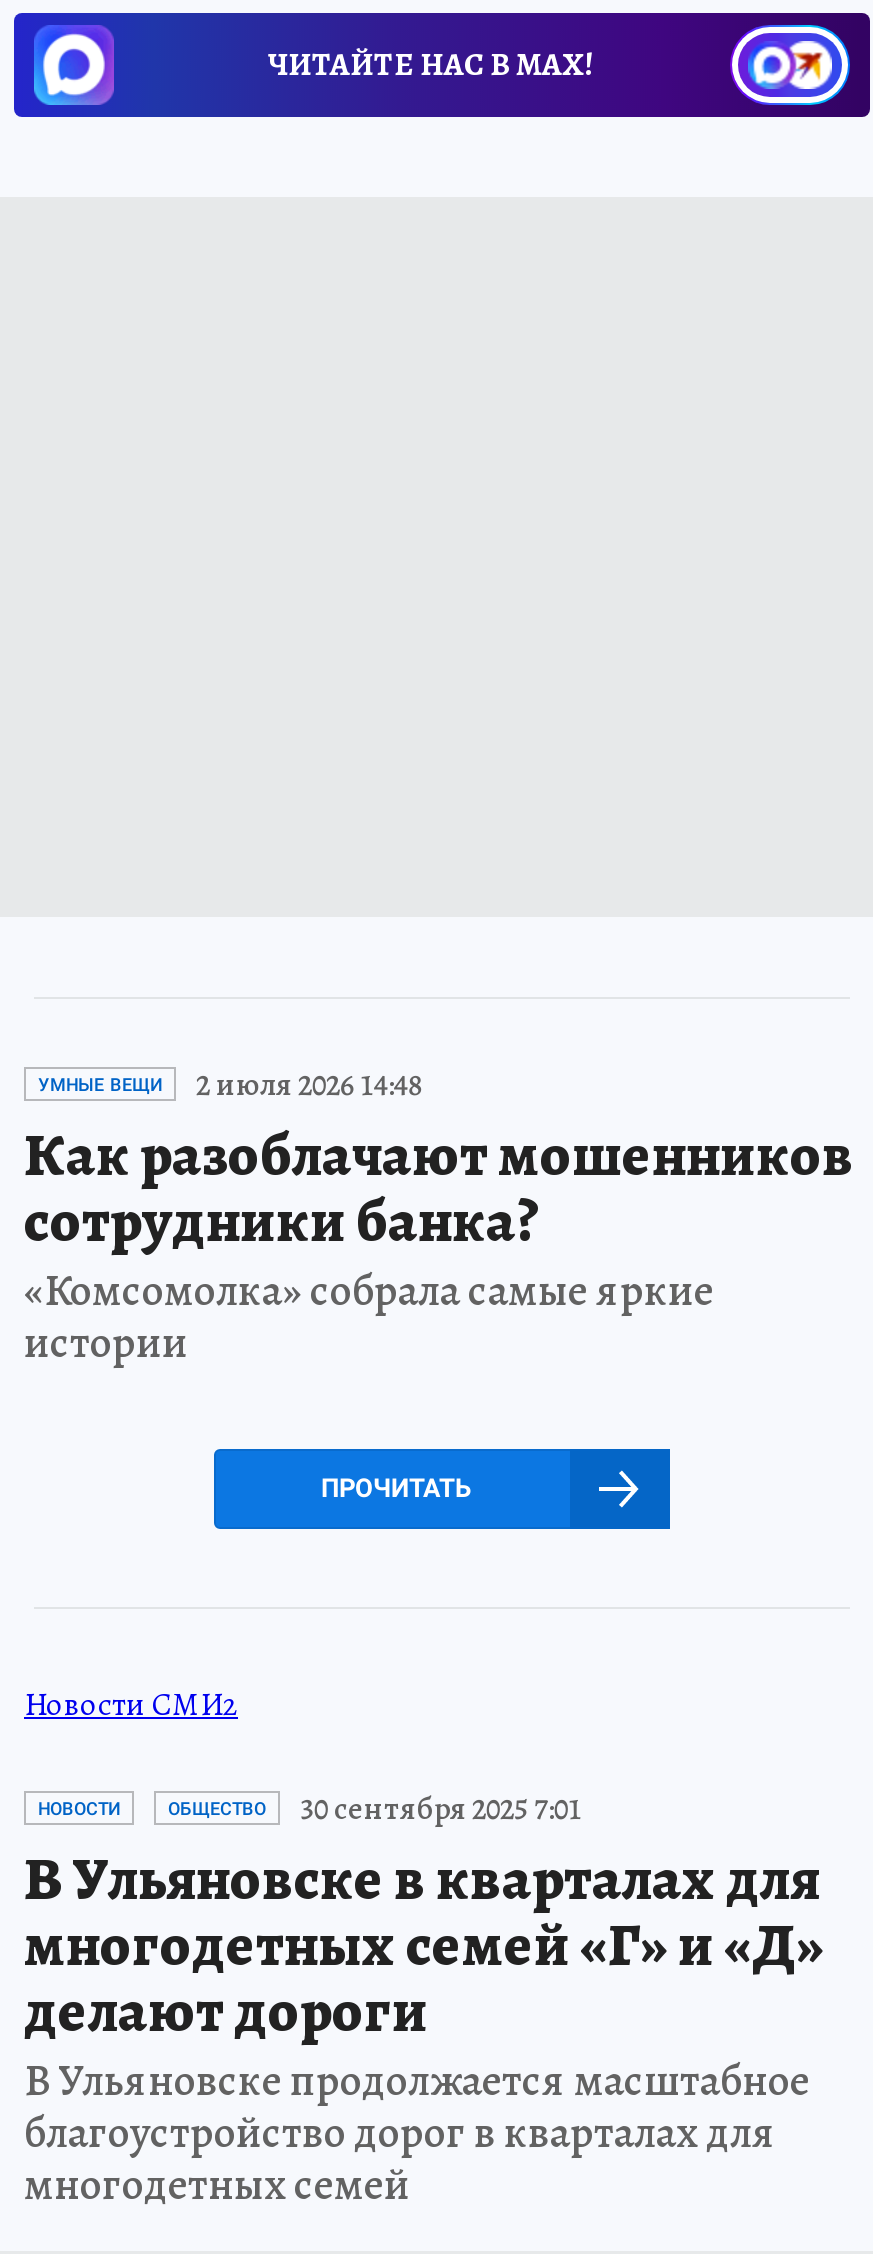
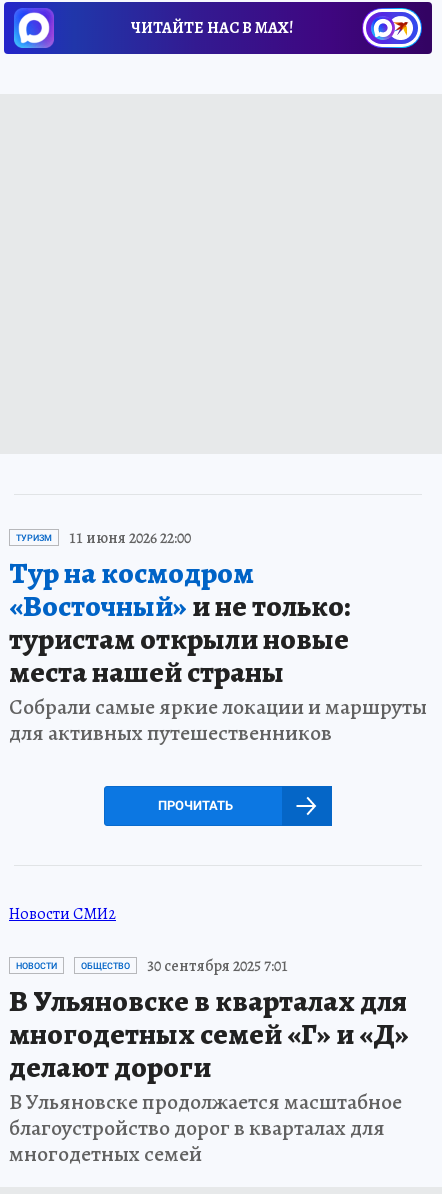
[24,1062,854,1372] УМНЫЕ ВЕЩИ | 2 июля 2026 14:48 | Как разоблачают мошенников | сотрудники банка? | «Комсомолка» собрала самые яркие | истории -> [9,527,427,748] ТУРИЗМ | 11 июня 2026 22:00 | Тур на космодром | «Восточный»и не только: | туристам открыли новые | места нашей страны | Собрали самые яркие локации и маршруты | для активных путешественников

